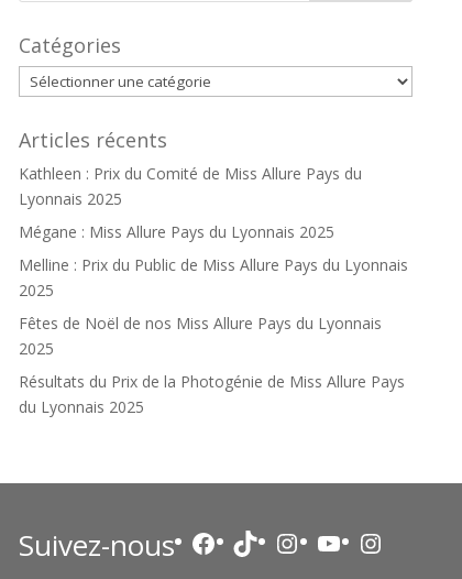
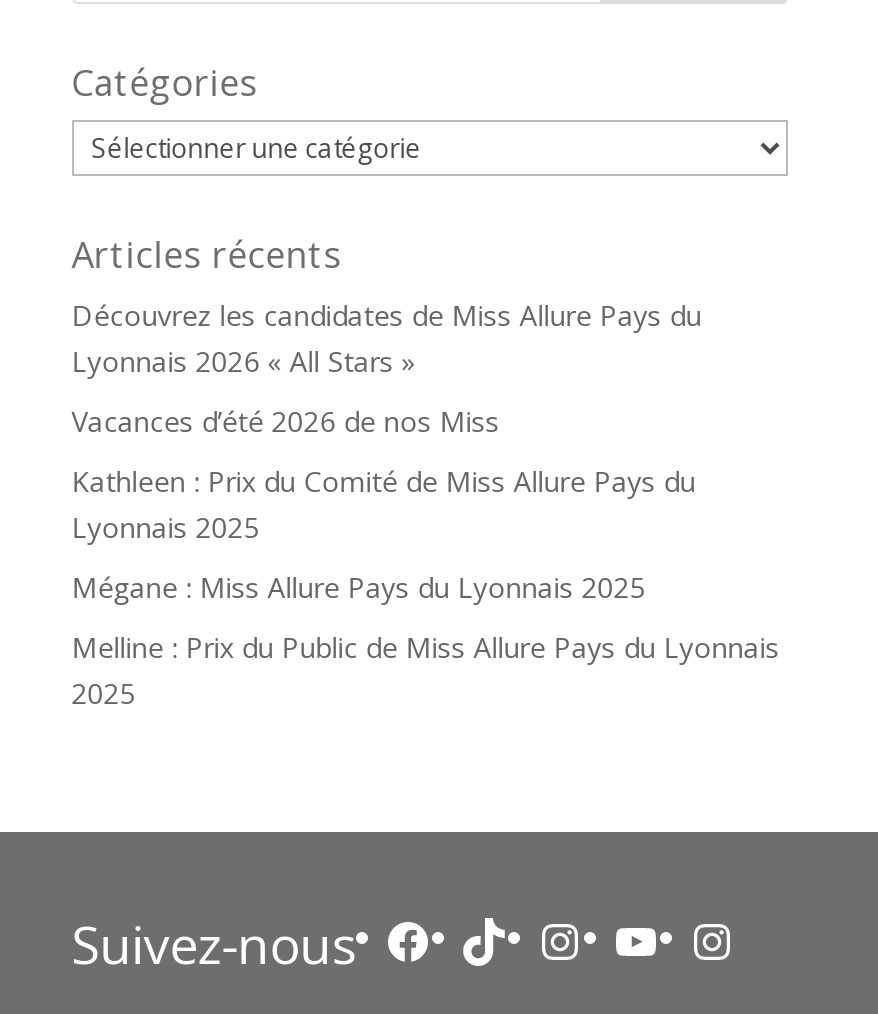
none -> [72,295,702,439] Découvrez les candidates de Miss Allure Pays du | Lyonnais 2026 « All Stars » | Vacances d’été 2026 de nos Miss
moved [18,162,408,300] -> [72,461,780,711]: Kathleen : Prix du Comité de Miss Allure Pays du | Lyonnais 2025 | Mégane : Miss Allure Pays du Lyonnais 2025 | Melline : Prix du Public de Miss Allure Pays du Lyonnais | 2025
[18,312,405,417] Fêtes de Noël de nos Miss Allure Pays du Lyonnais | 2025 | Résultats du Prix de la Photogénie de Miss Allure Pays | du Lyonnais 2025 -> none

